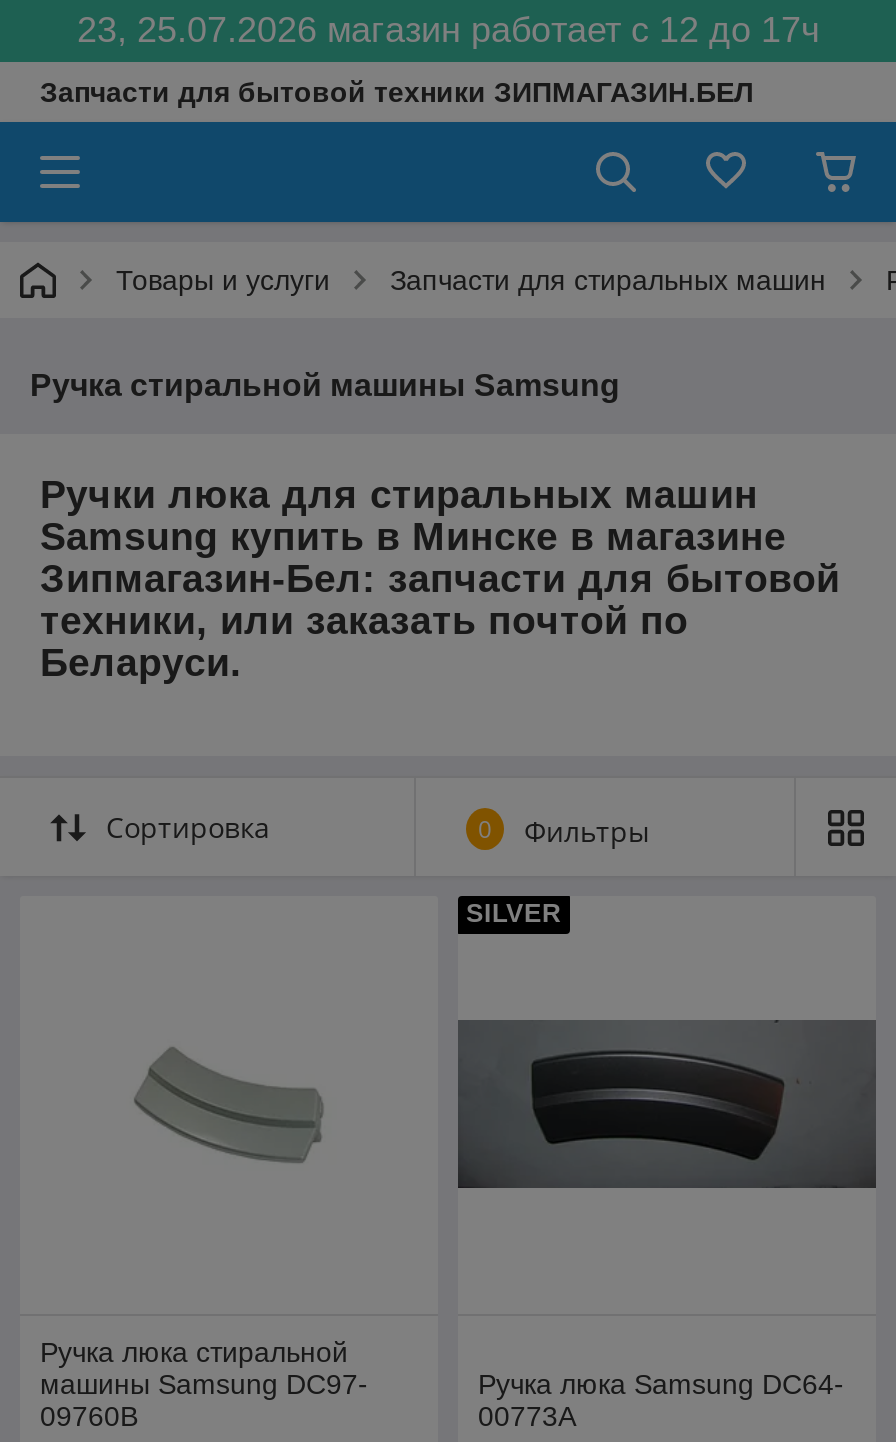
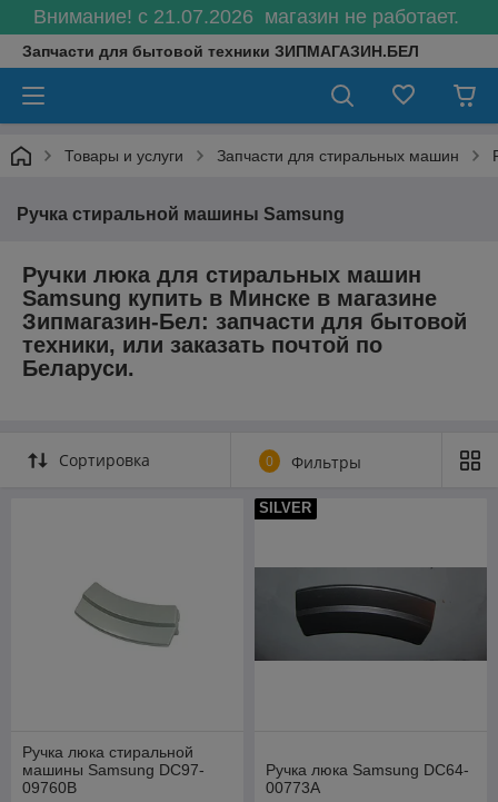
[77,10,819,50] 23, 25.07.2026 магазин работает с 12 до 17ч -> [33,6,465,28] Внимание! с 21.07.2026 магазин не работает.

